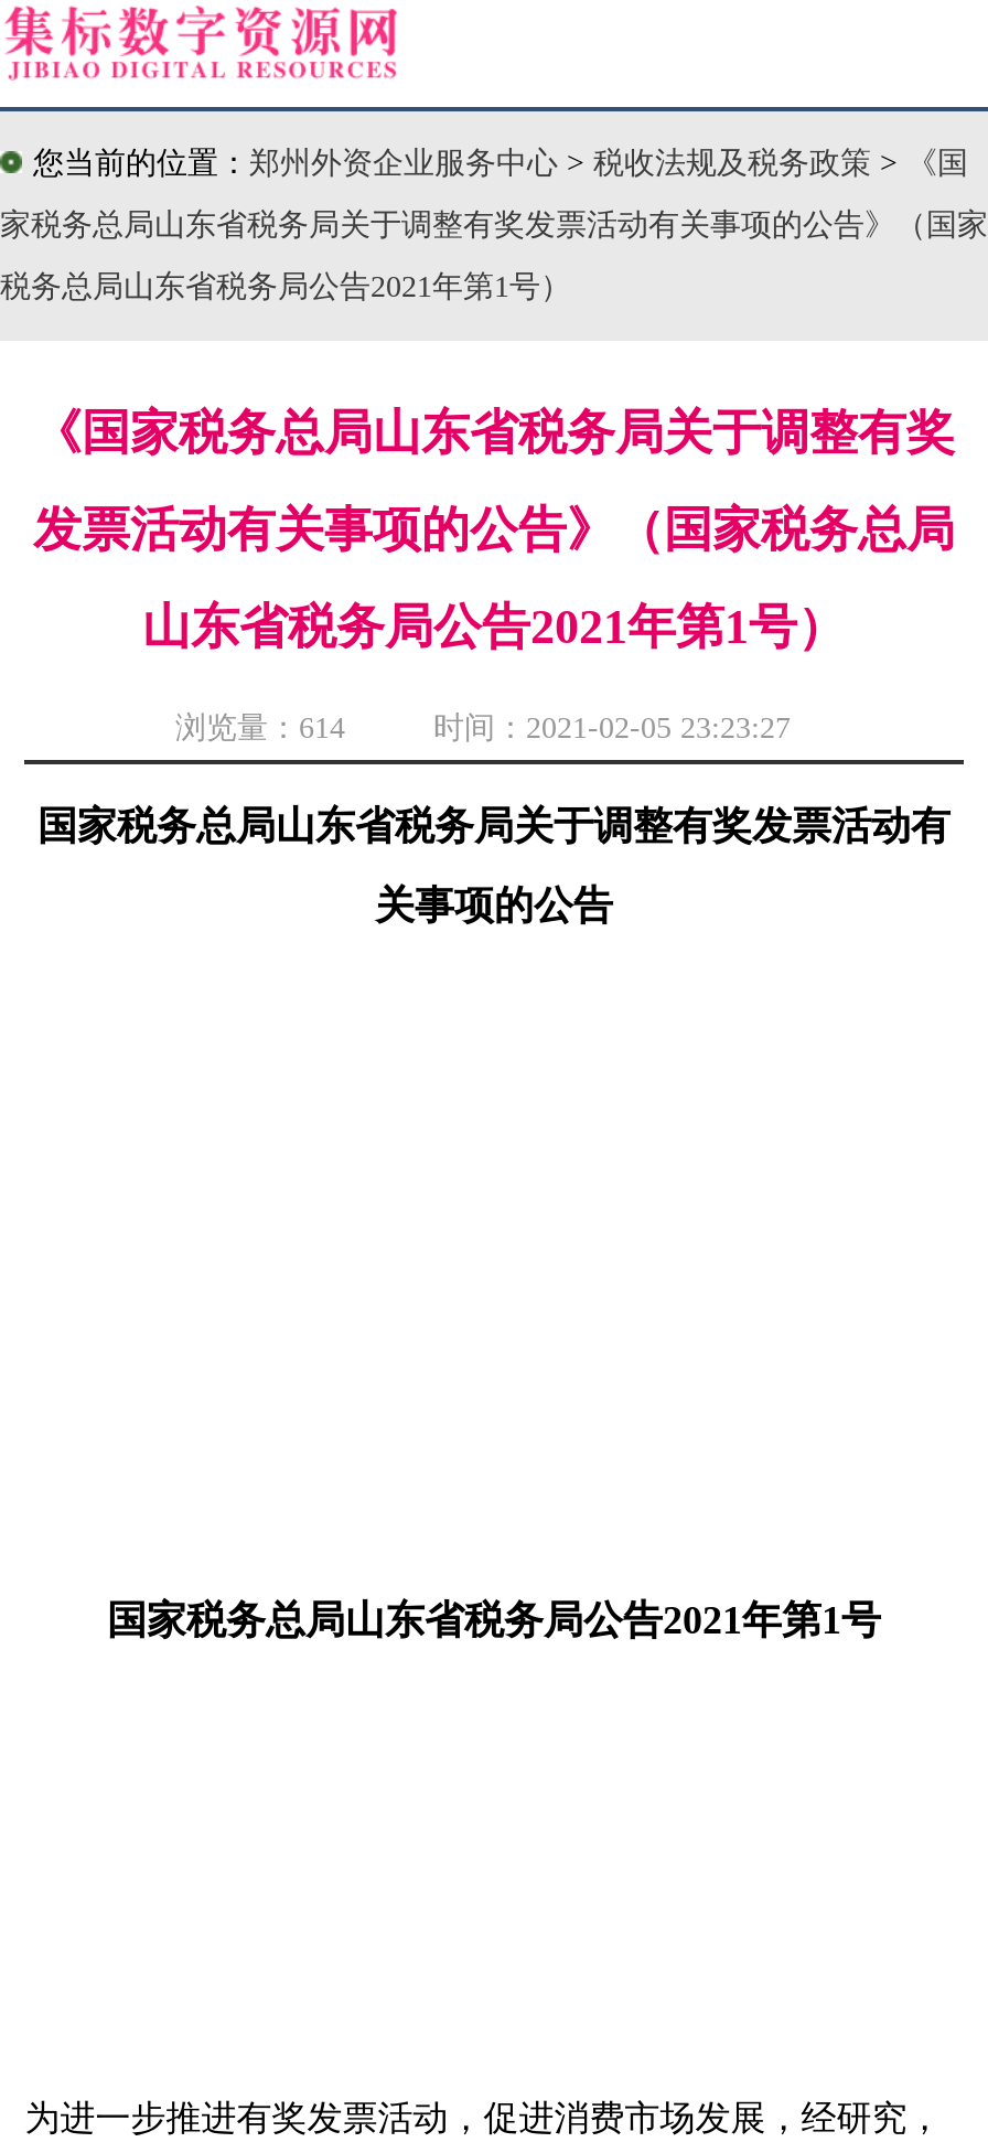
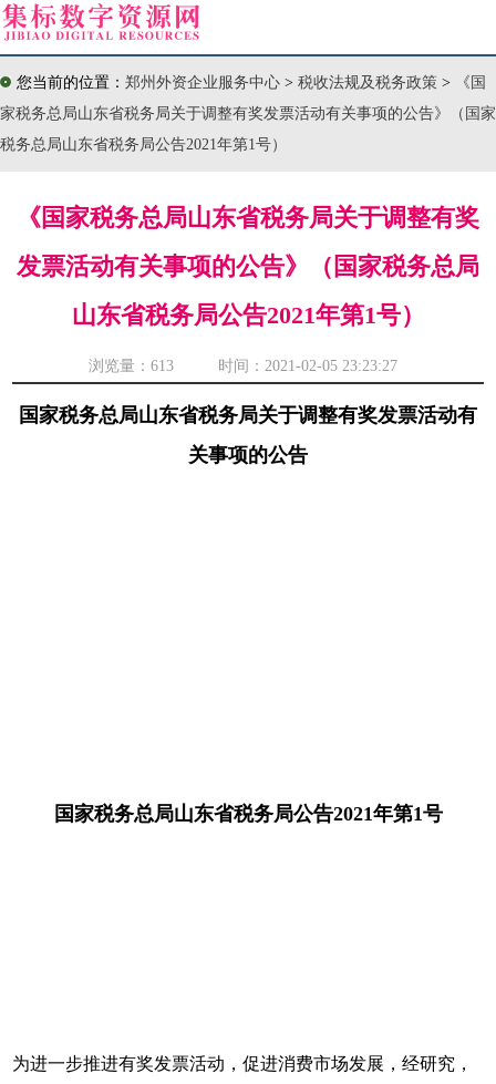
[175,711,791,745] 浏览量：614 时间：2021-02-05 23:23:27 -> [88,358,397,374] 浏览量：613 时间：2021-02-05 23:23:27

